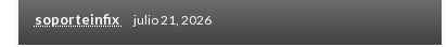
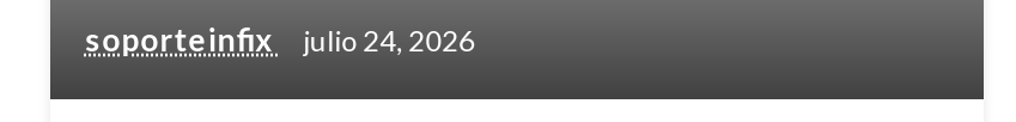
[34,10,211,27] soporteinfix julio 21, 2026 -> [85,22,476,60] soporteinfix julio 24, 2026

